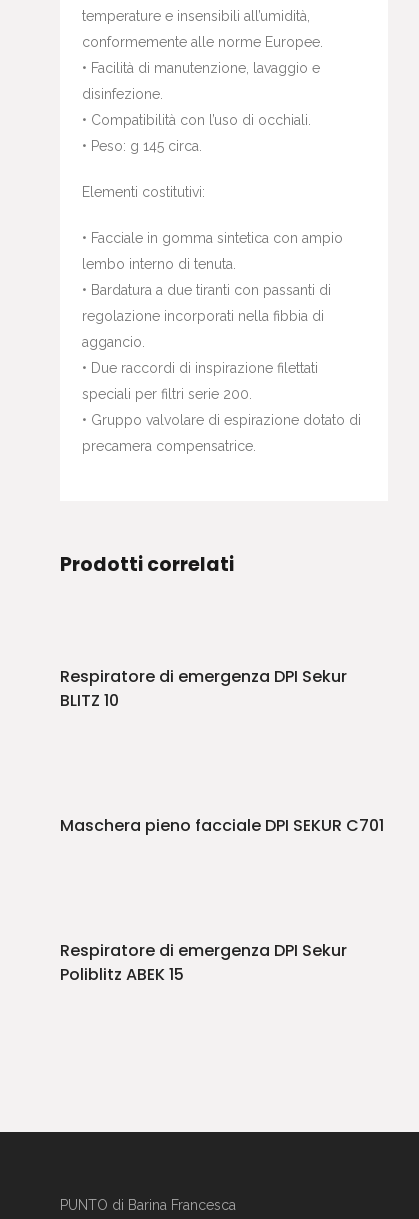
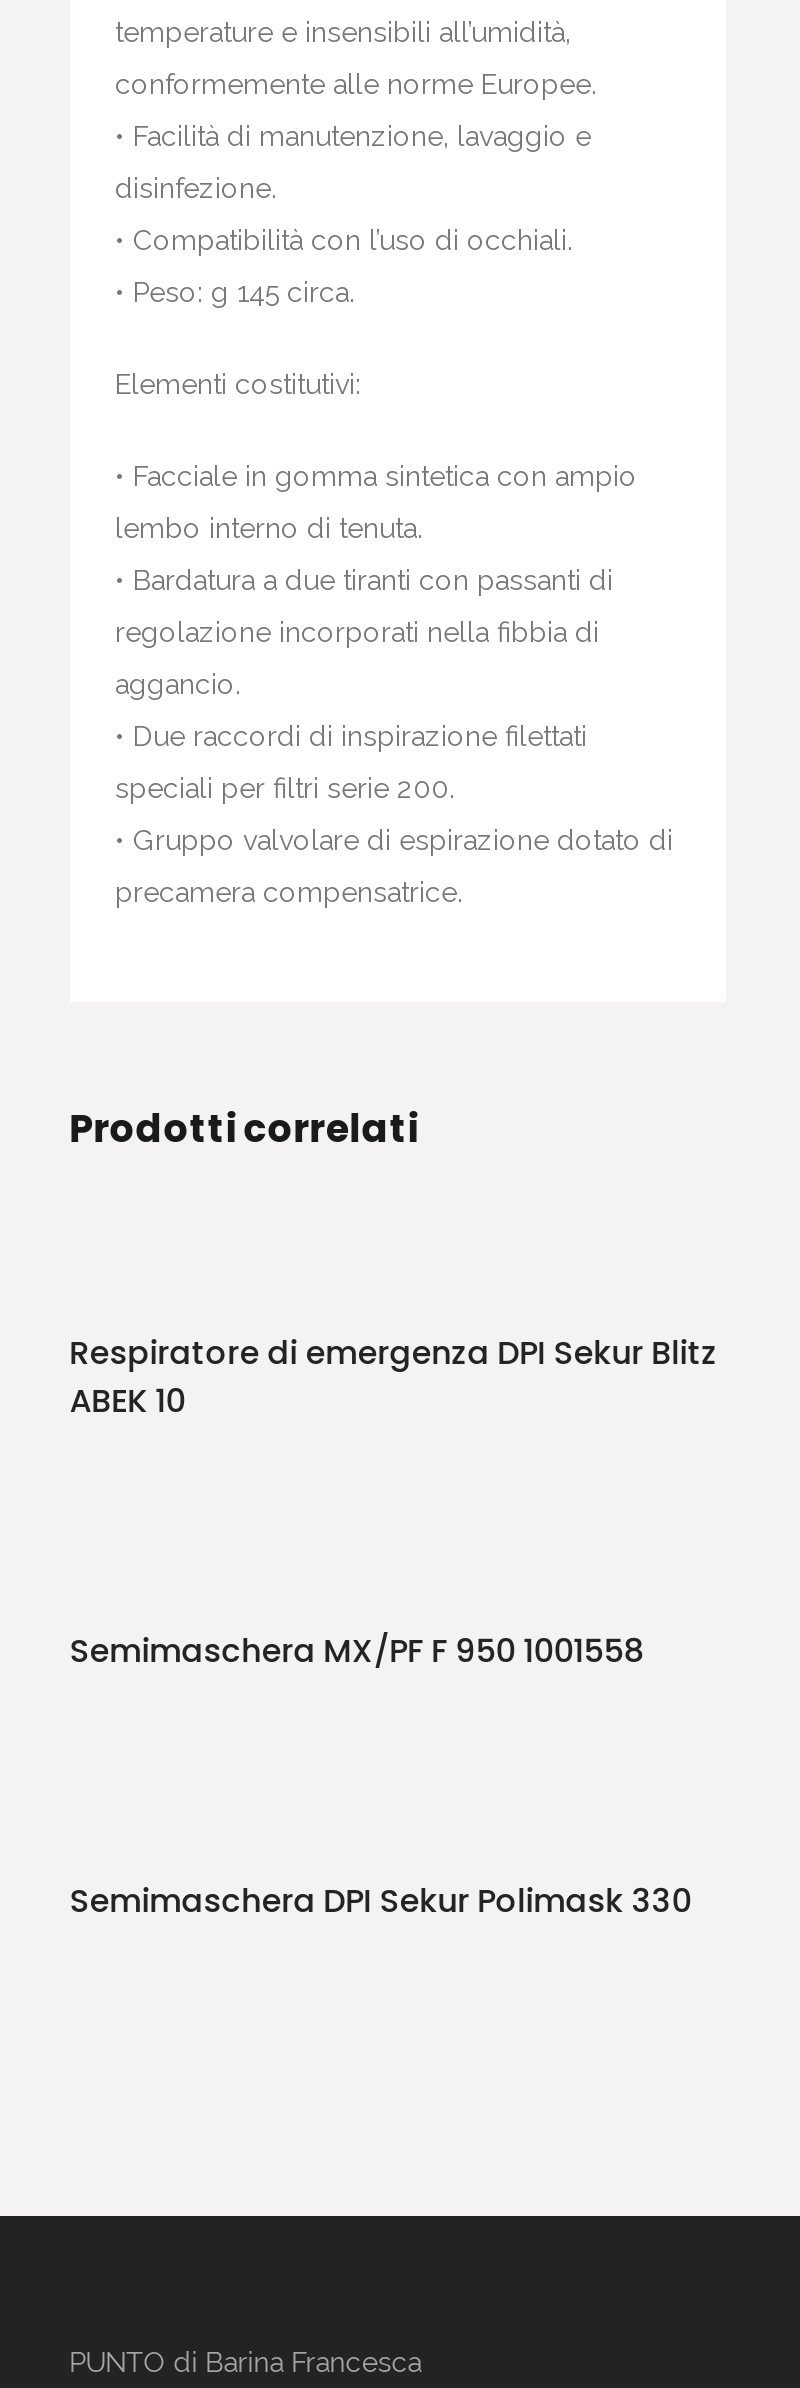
[60,665,347,712] Respiratore di emergenza DPI Sekur | BLITZ 10 -> [70,1331,718,1425] Respiratore di emergenza DPI Sekur Blitz | ABEK 10
[60,814,384,837] Maschera pieno facciale DPI SEKUR C701 -> [70,1629,644,1675] Semimaschera MX/PF F 950 1001558
[60,939,347,986] Respiratore di emergenza DPI Sekur | Poliblitz ABEK 15 -> [70,1879,692,1925] Semimaschera DPI Sekur Polimask 330

